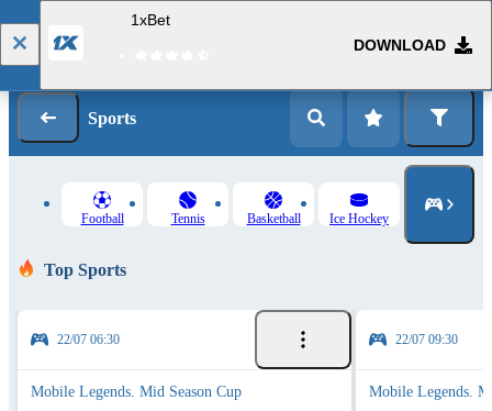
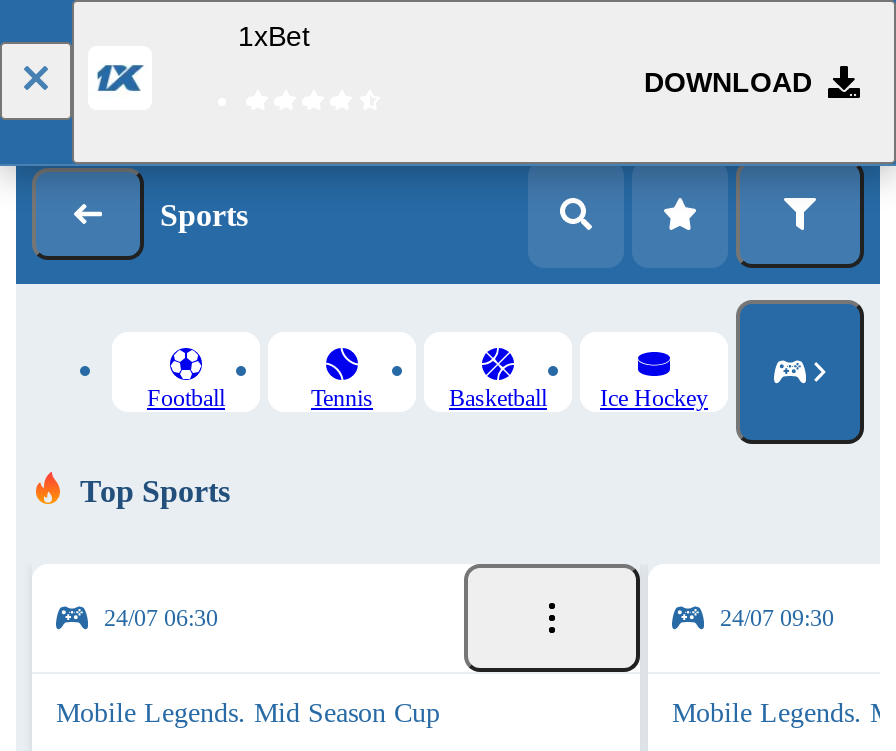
[57,332,120,347] 22/07 06:30 -> [104,604,218,632] 24/07 06:30
[395,332,458,347] 22/07 09:30 -> [720,604,834,632] 24/07 09:30

